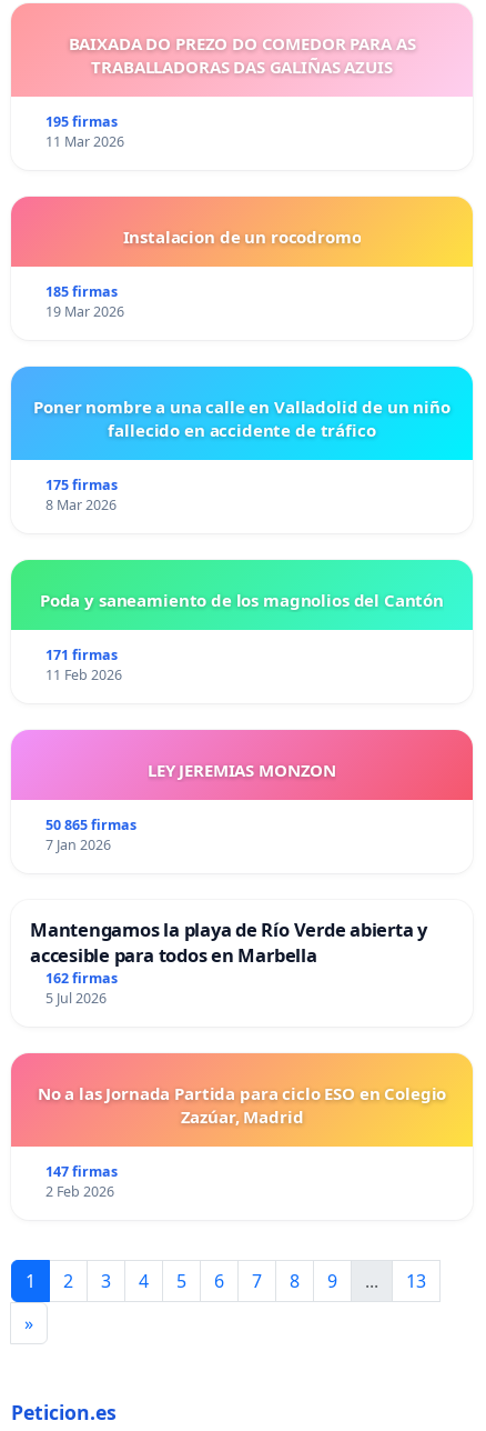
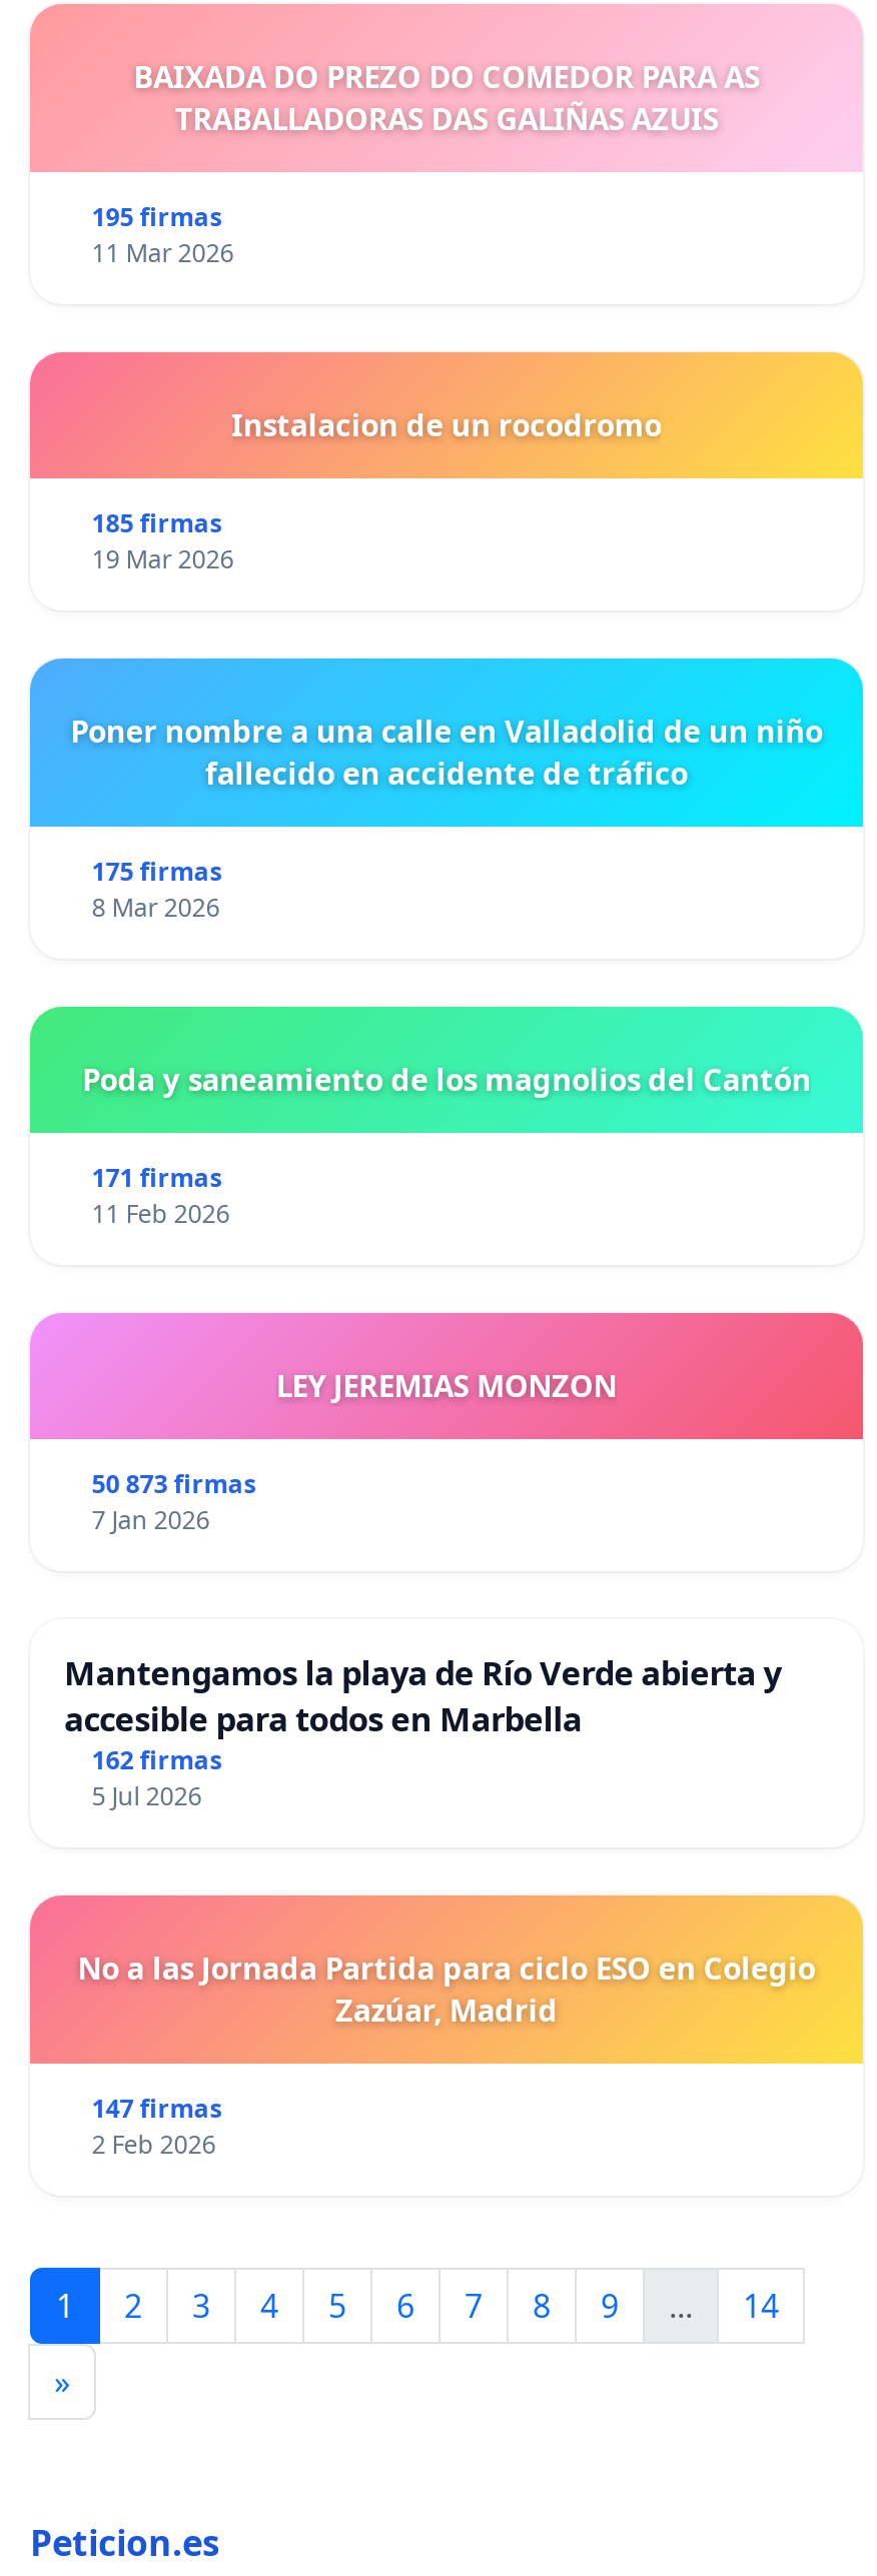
[45,815,136,834] 50 865 firmas -> [92,1467,256,1501] 50 873 firmas
[406,1268,426,1293] 13 -> [743,2283,779,2327] 14

